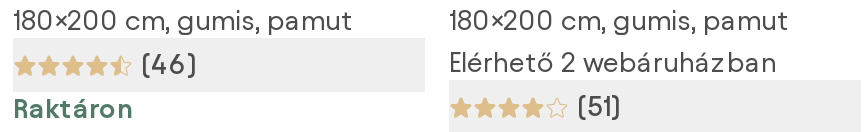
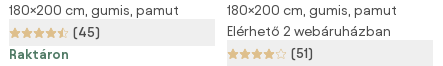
[141,50,197,80] (46) -> [73,25,100,40] (45)

